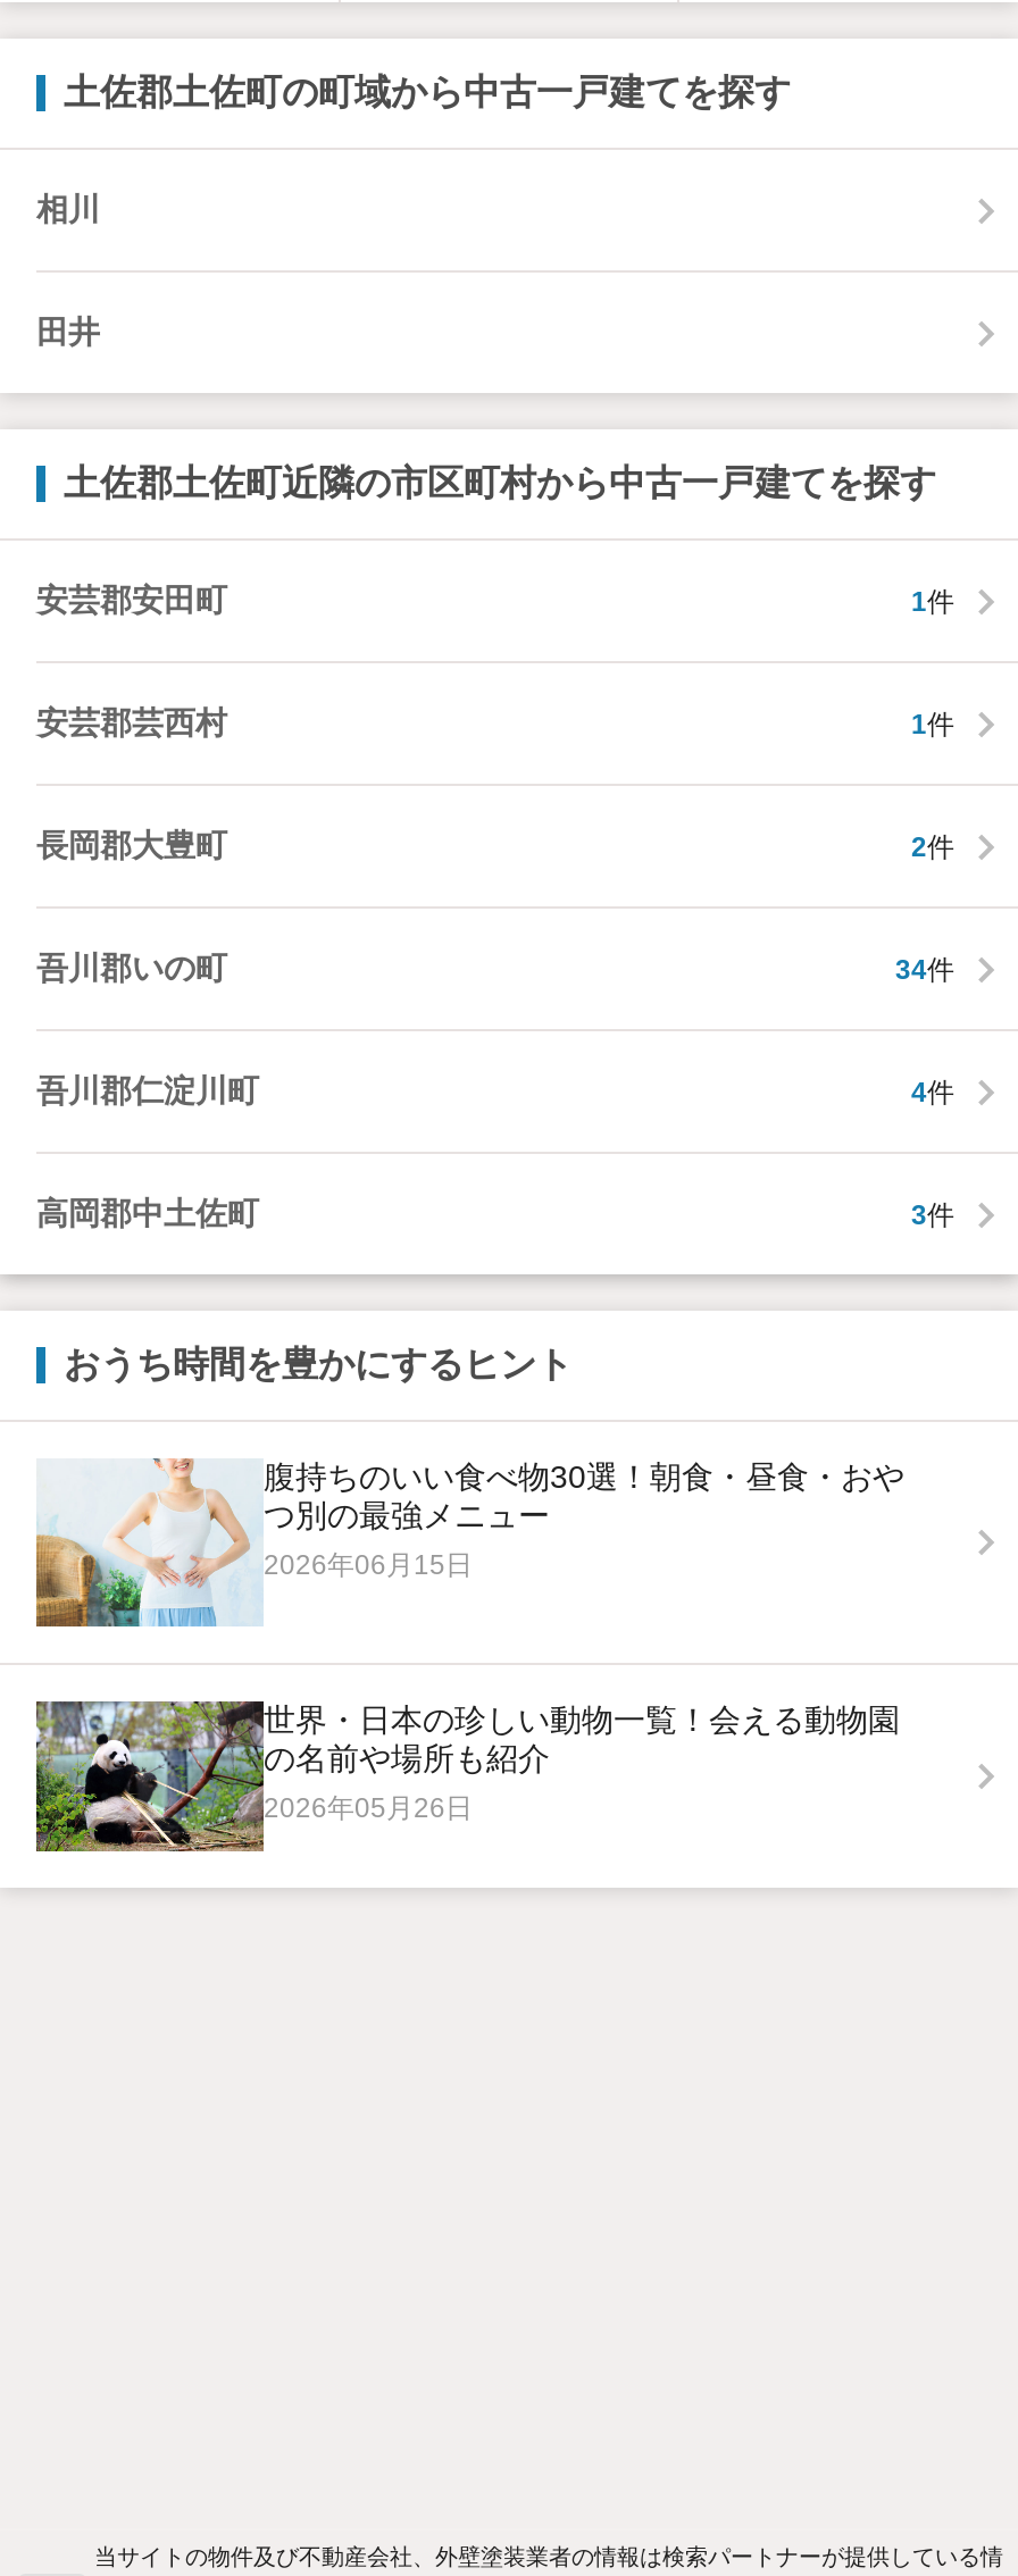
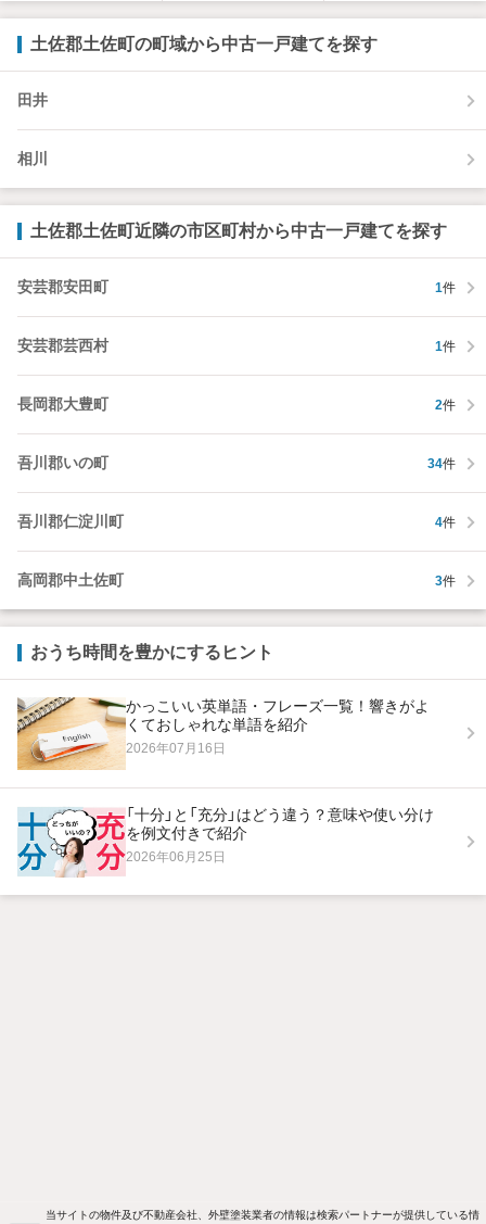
moved [36,191,100,227] -> [17,150,48,167]: 相川
moved [36,313,100,350] -> [17,91,48,109]: 田井
[34,1458,904,1629] [image] | 腹持ちのいい食べ物30選！朝食・昼食・おや | つ別の最強メニュー | 2026年06月15日 -> [16,696,430,771] [image] | かっこいい英単語・フレーズ一覧！響きがよ | くておしゃれな単語を紹介 | 2026年07月16日
[34,1699,900,1854] [image] | 世界・日本の珍しい動物一覧！会える動物園 | の名前や場所も紹介 | 2026年05月26日 -> [17,806,434,879] [image] | 「十分」と「充分」はどう違う？意味や使い分け | を例文付きで紹介 | 2026年06月25日

